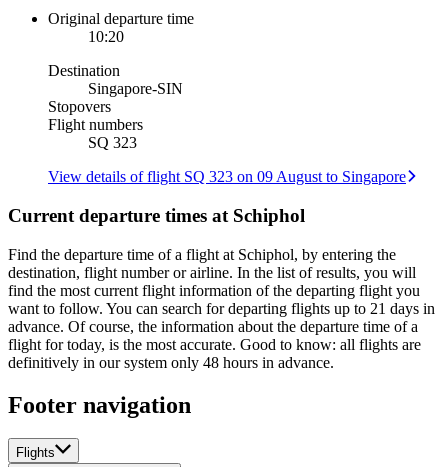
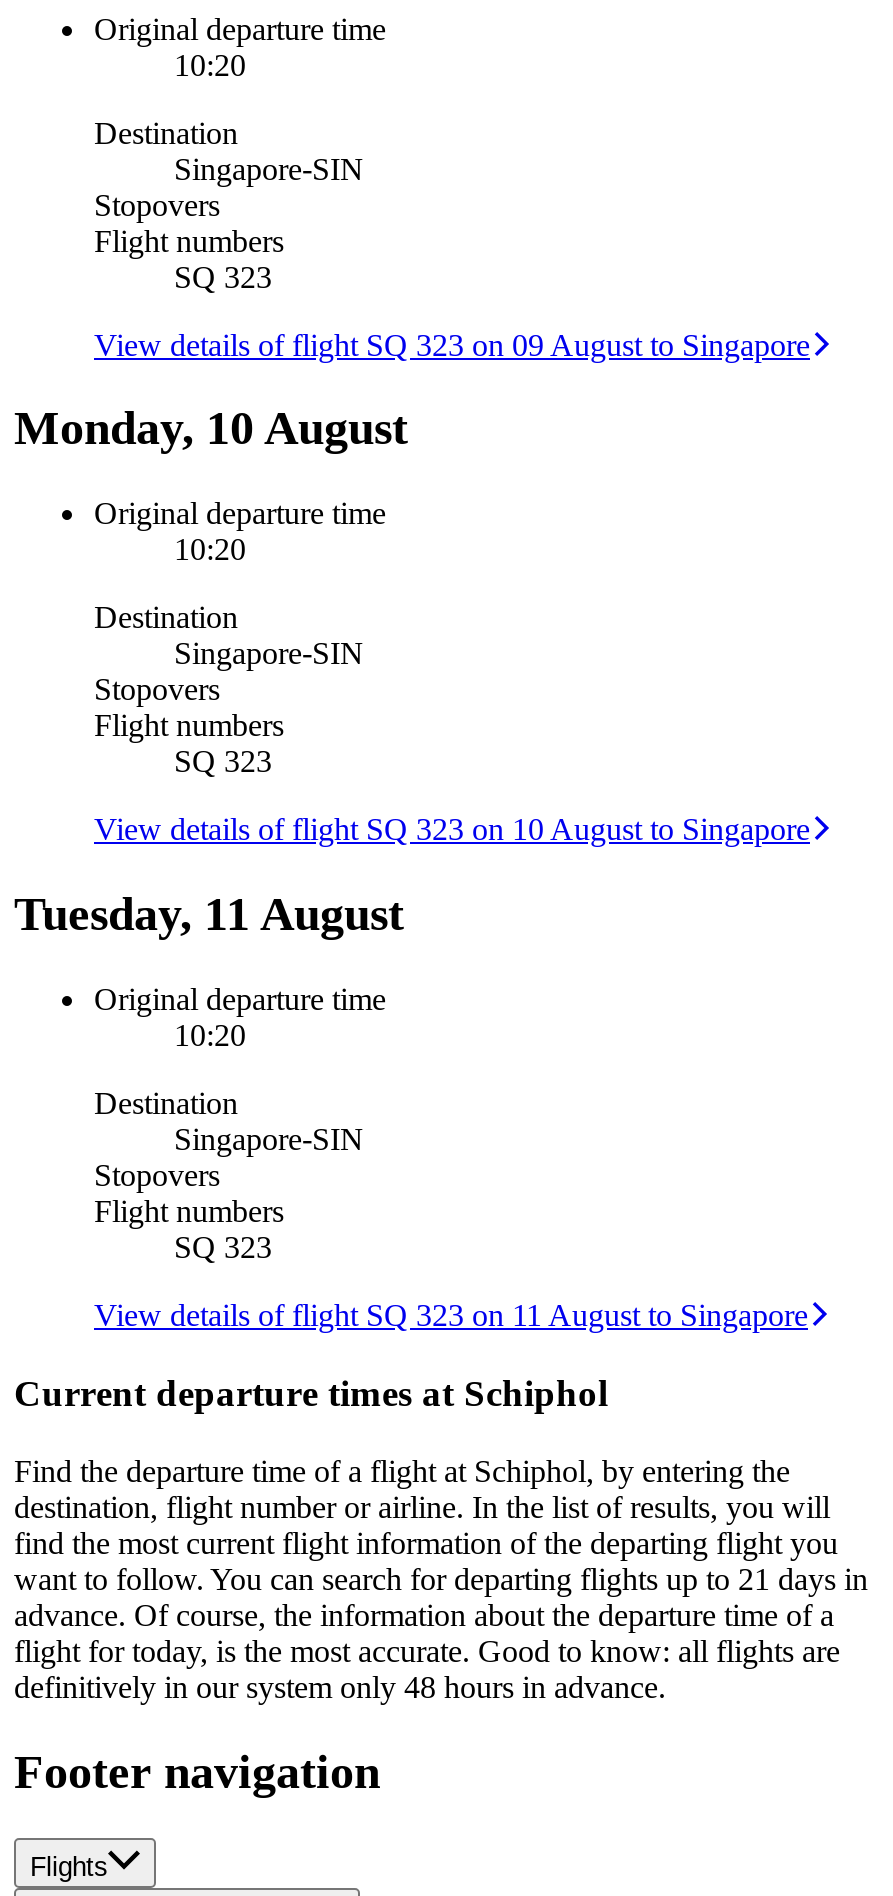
none -> [14,403,810,1333] Monday, 10 August | Original departure time | 10:20 | Destination | Singapore-SIN | Stopovers | Flight numbers | SQ 323 | View details of flight SQ 323 on 10 August to Singapore | Tuesday, 11 August | Original departure time | 10:20 | Destination | Singapore-SIN | Stopovers | Flight numbers | SQ 323 | View details of flight SQ 323 on 11 August to Singapore

